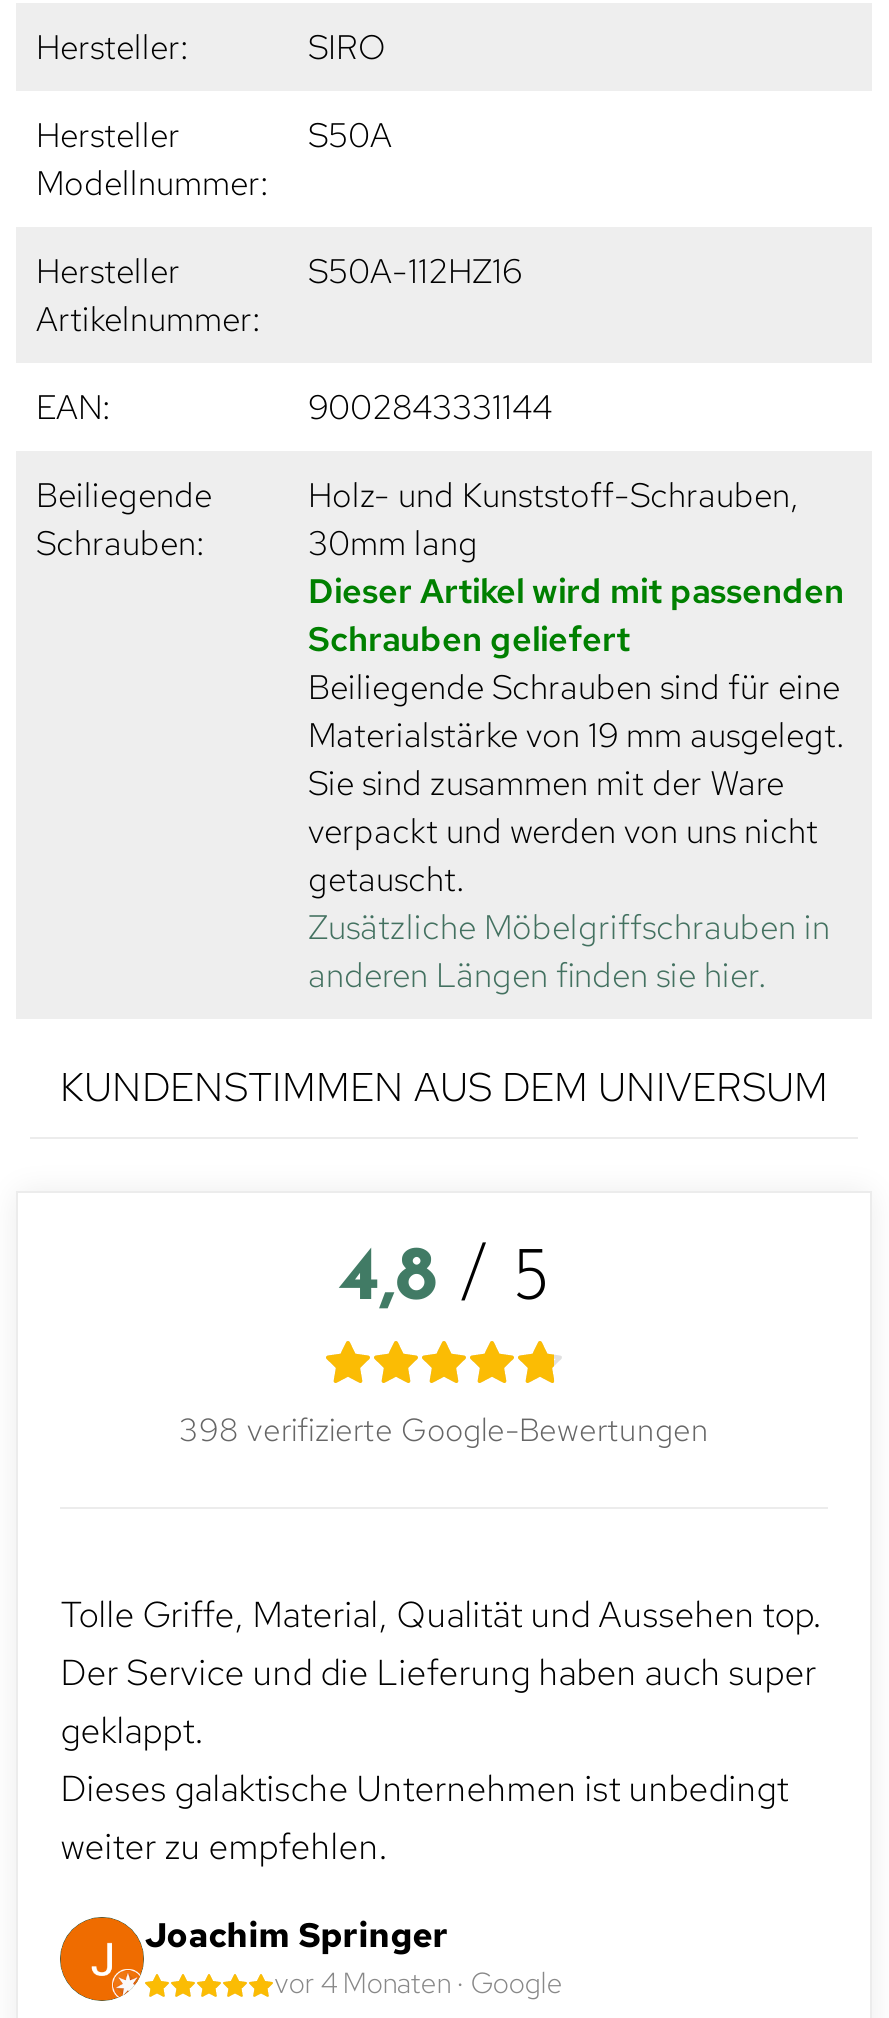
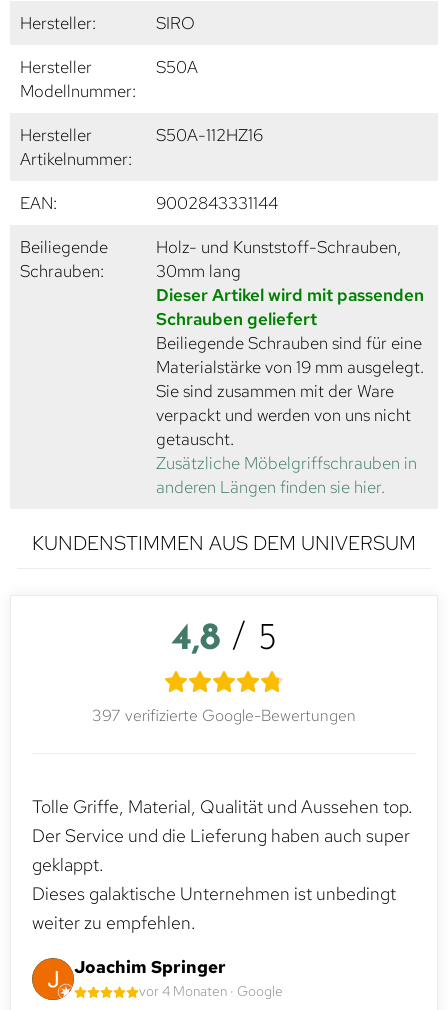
[179,1409,709,1451] 398 verifizierte Google-Bewertungen -> [92,705,356,726] 397 verifizierte Google-Bewertungen

